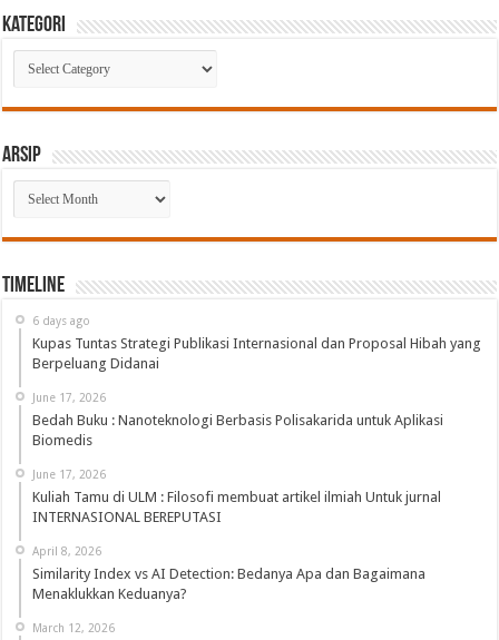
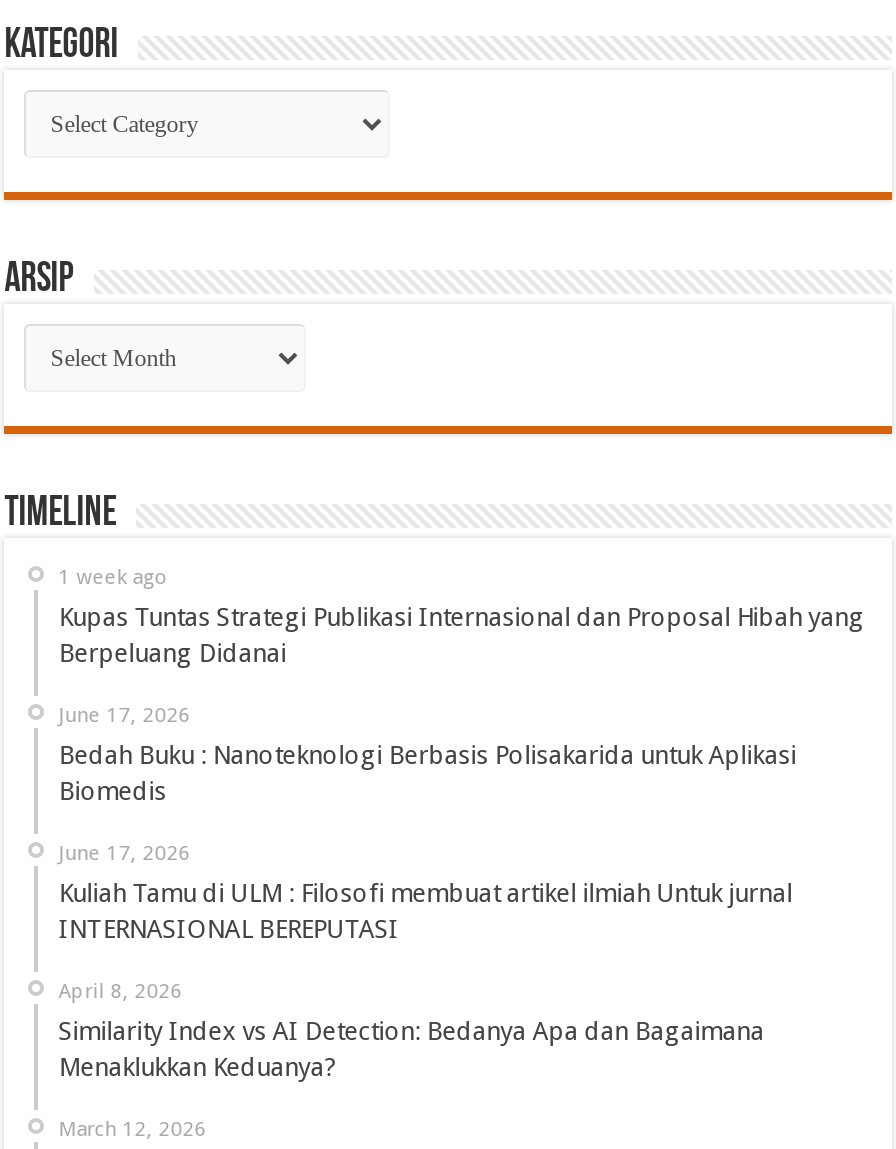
[33,314,90,327] 6 days ago -> [58,564,168,588] 1 week ago

